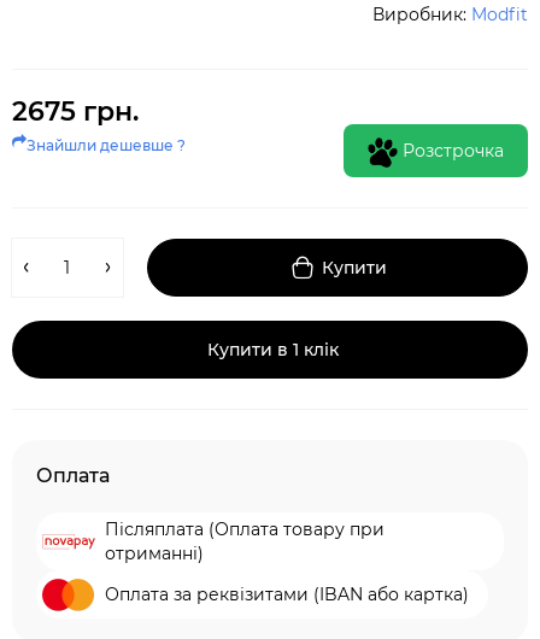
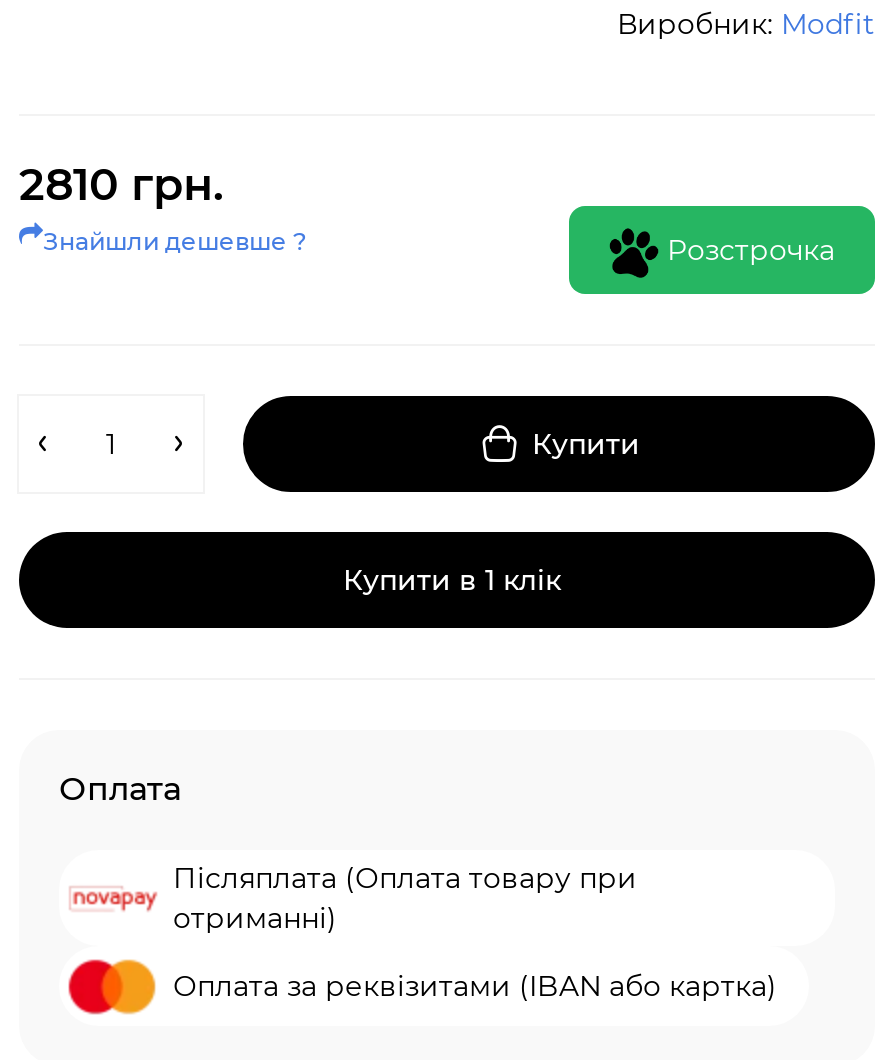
[12,95,139,128] 2675 грн. -> [19,158,223,212] 2810 грн.

